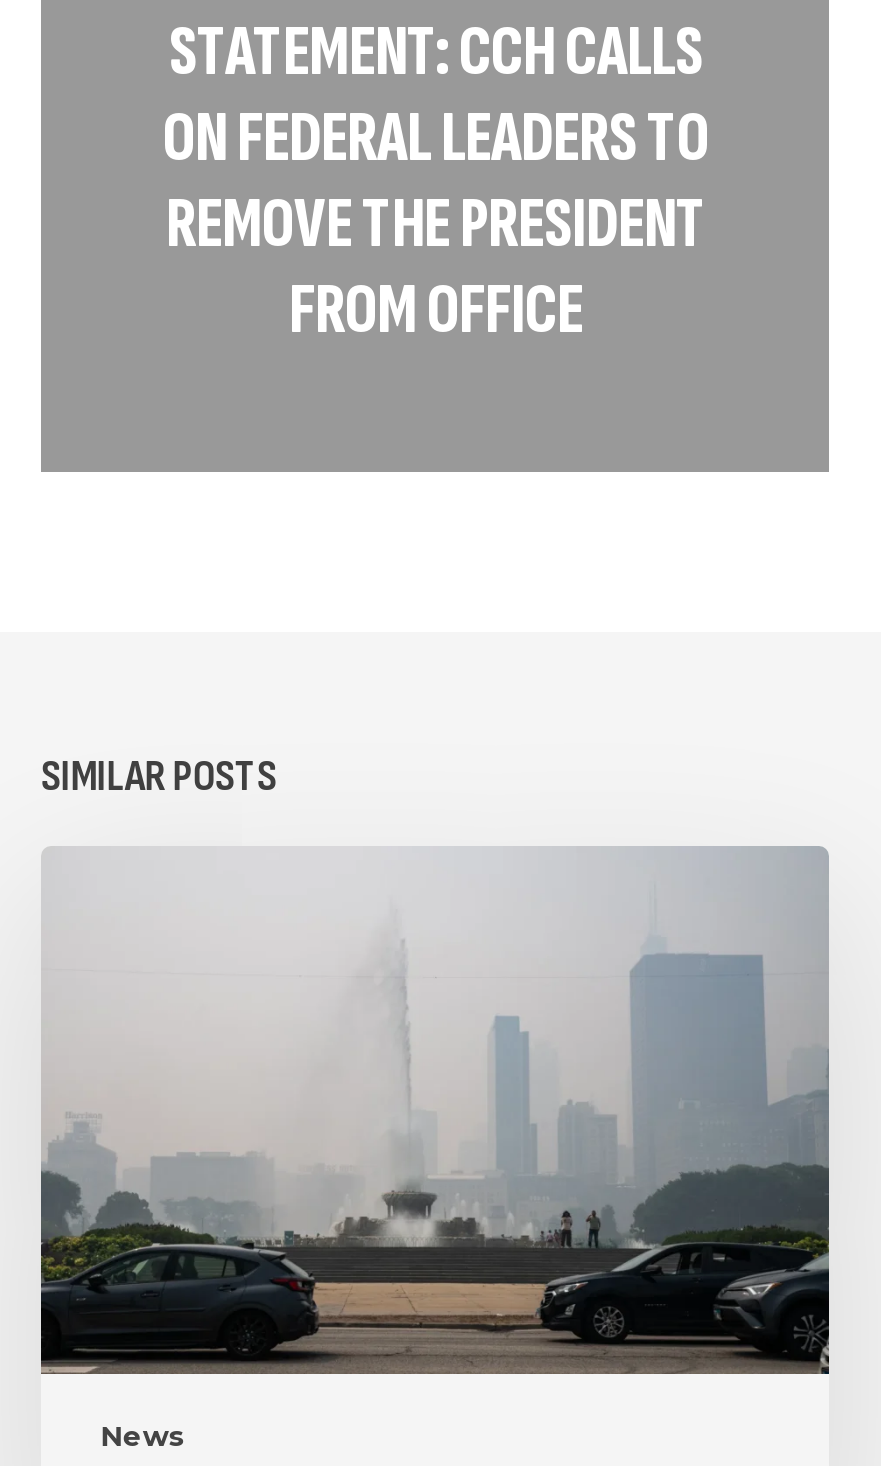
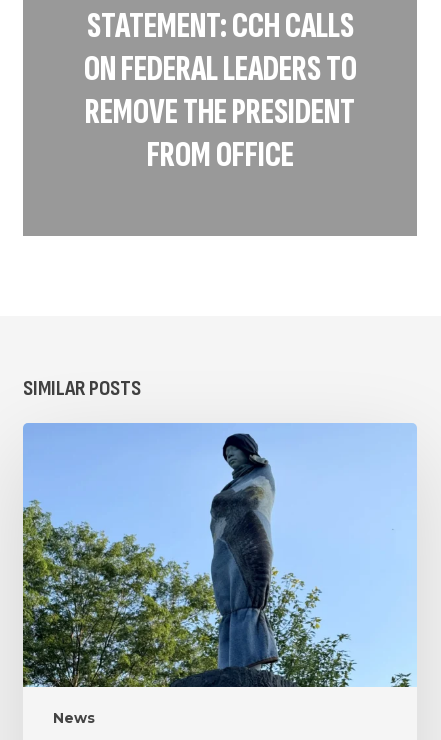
[41,846,831,1376] [image] -> [22,423,417,688] [image]

